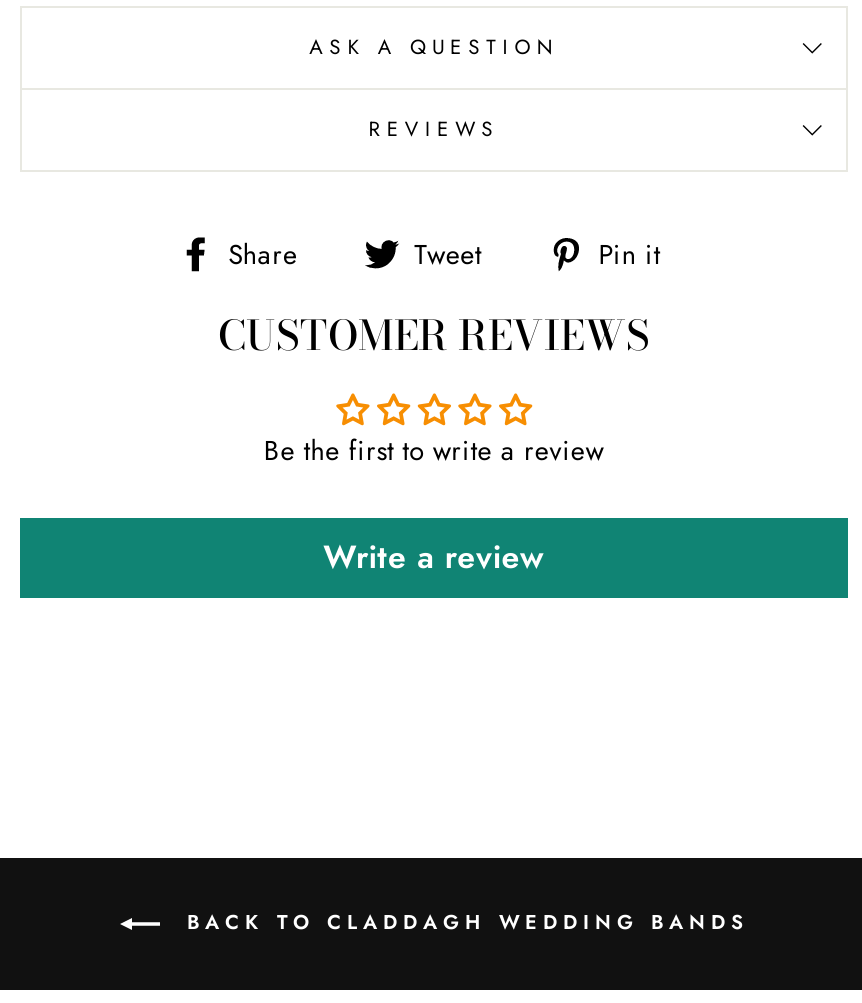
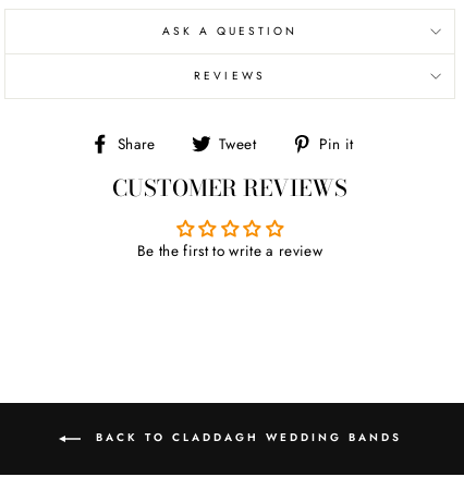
[323,534,545,580] Write a review -> none

